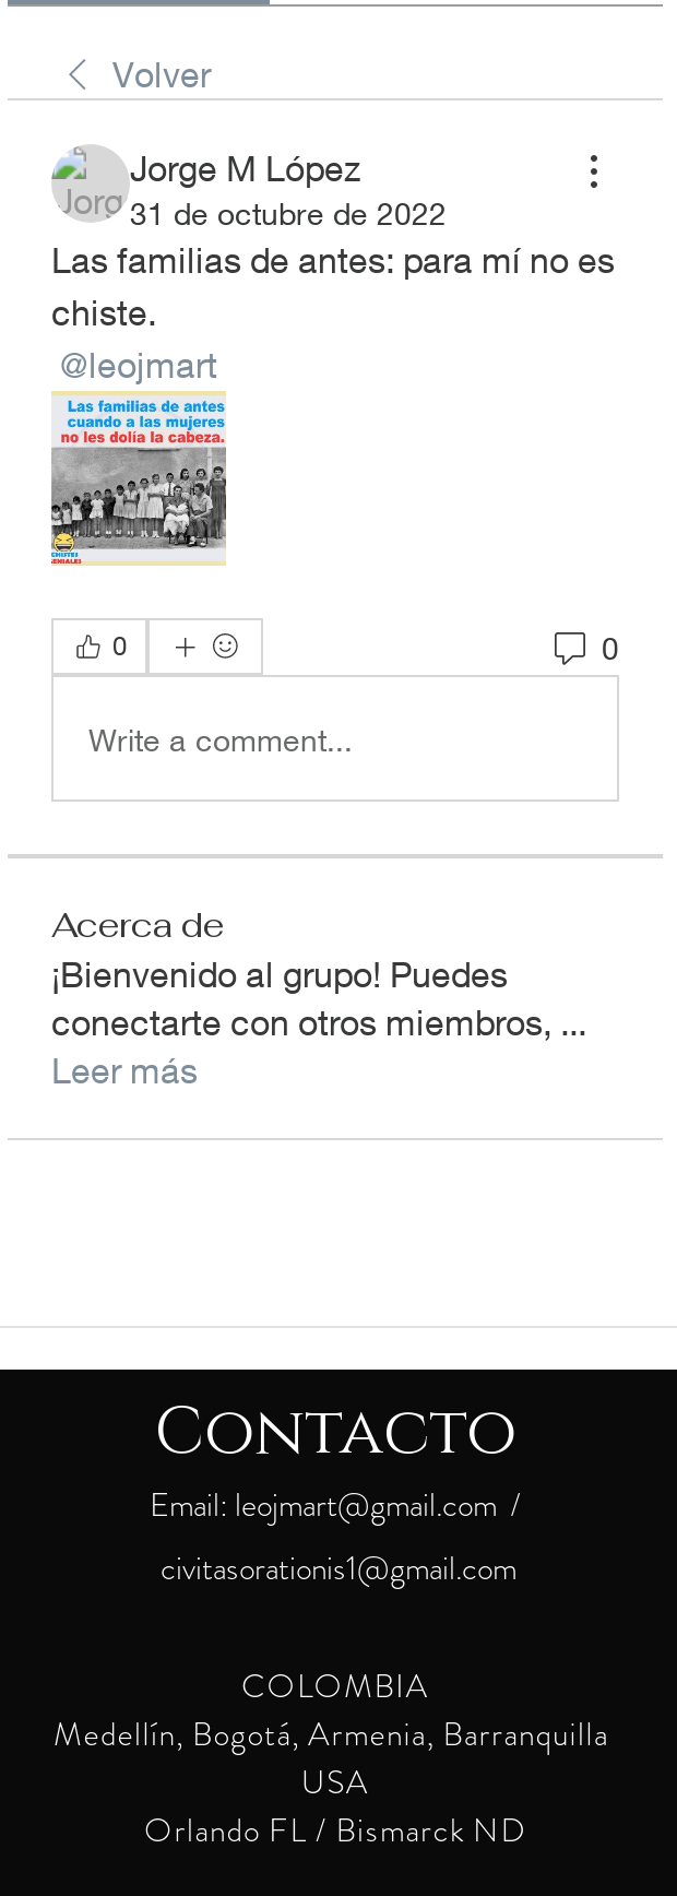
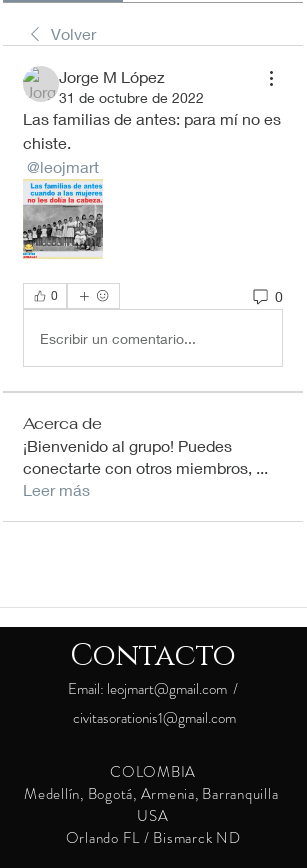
[88,720,353,757] Write a comment... -> [40,329,196,346] Escribir un comentario...

